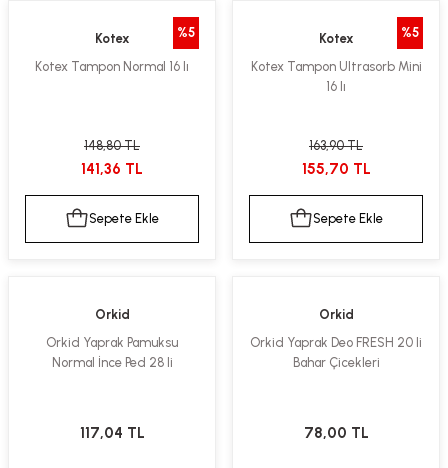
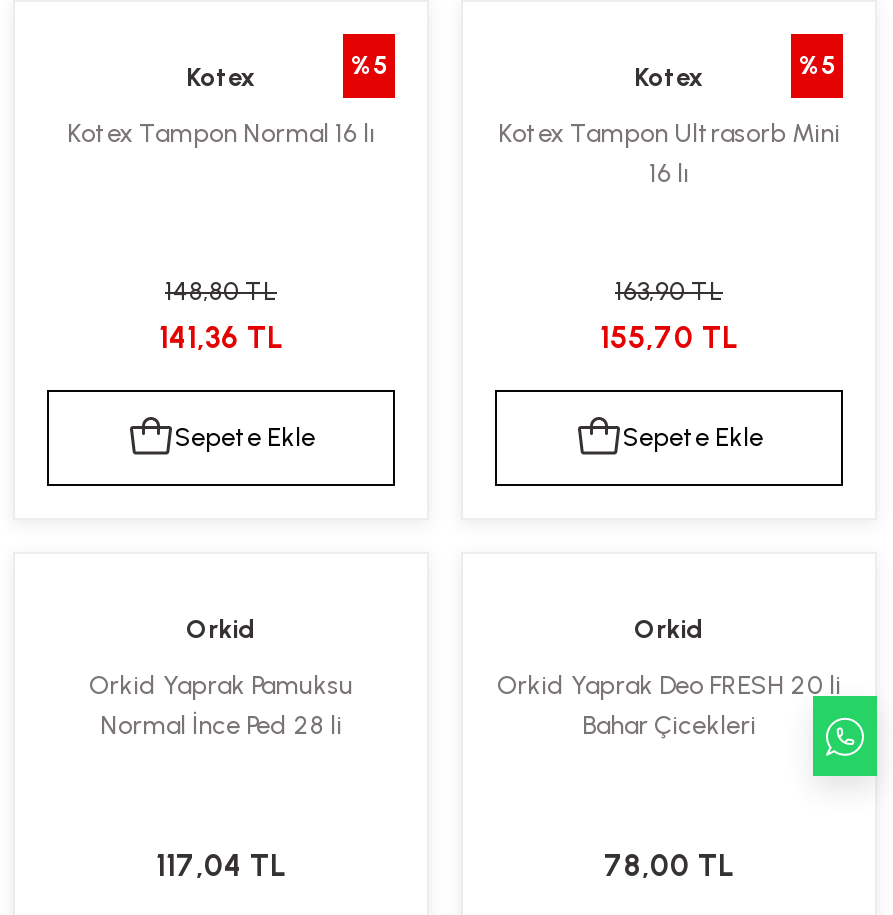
none -> [811,694,879,780] [image]

